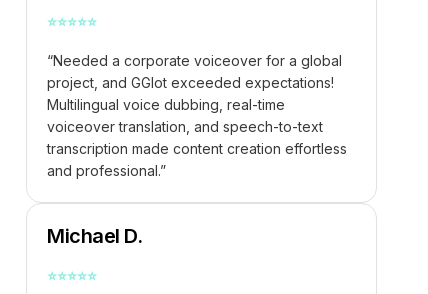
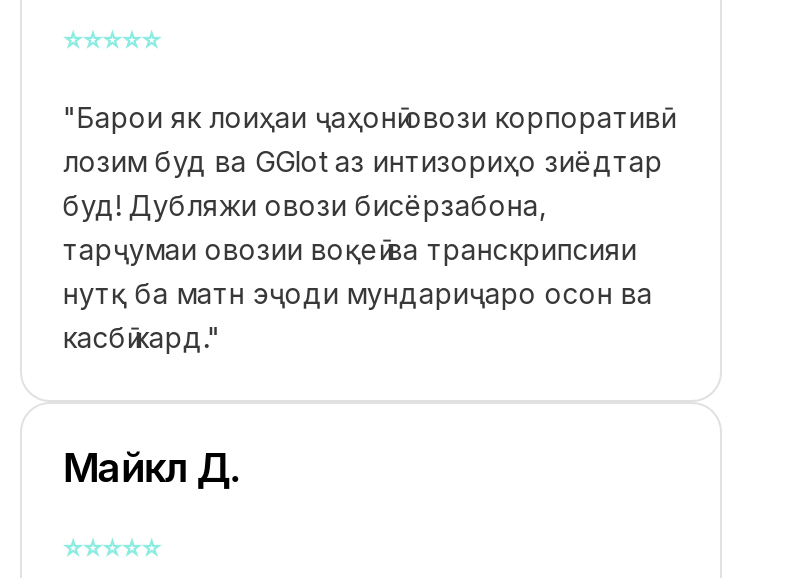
[47,52,347,179] “Needed a corporate voiceover for a global | project, and GGlot exceeded expectations! | Multilingual voice dubbing, real-time | voiceover translation, and speech-to-text | transcription made content creation effortless | and professional.” -> [63,100,663,354] "Барои як лоиҳаи ҷаҳонӣ овози корпоративӣ | лозим буд ва GGlot аз интизориҳо зиёдтар | буд! Дубляжи овози бисёрзабона, | тарҷумаи овозии воқеӣ ва транскрипсияи | нутқ ба матн эҷоди мундариҷаро осон ва | касбӣ кард."
[47,224,142,248] Michael D. -> [63,444,240,492] Майкл Д.

